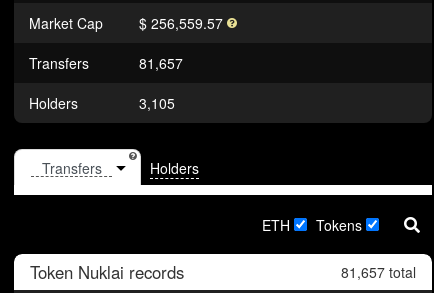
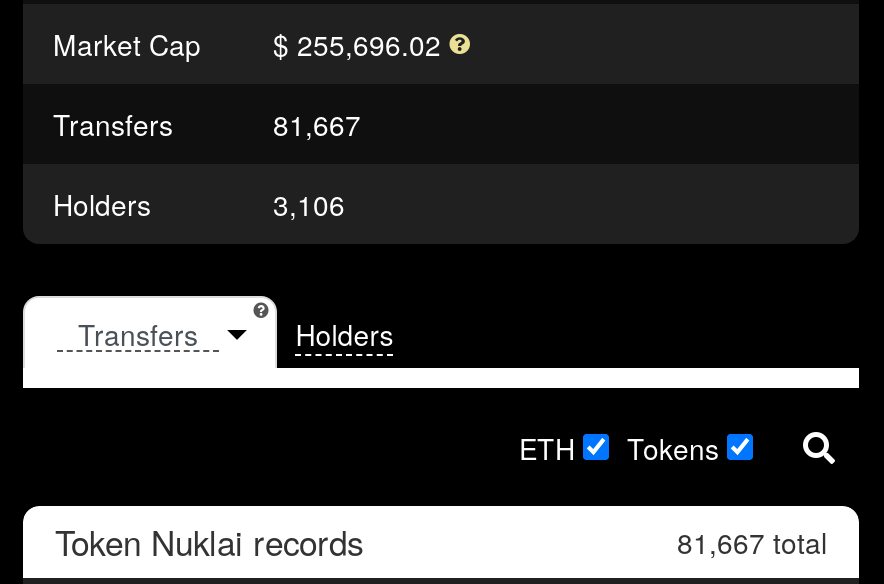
[29,13,223,33] Market Cap $ 256,559.57 -> [53,24,441,64] Market Cap $ 255,696.02
[139,53,183,73] 81,657 -> [273,104,361,144] 81,667
[139,93,175,113] 3,105 -> [273,184,345,224] 3,106
[341,261,416,281] 81,657 total -> [677,521,827,561] 81,667 total

